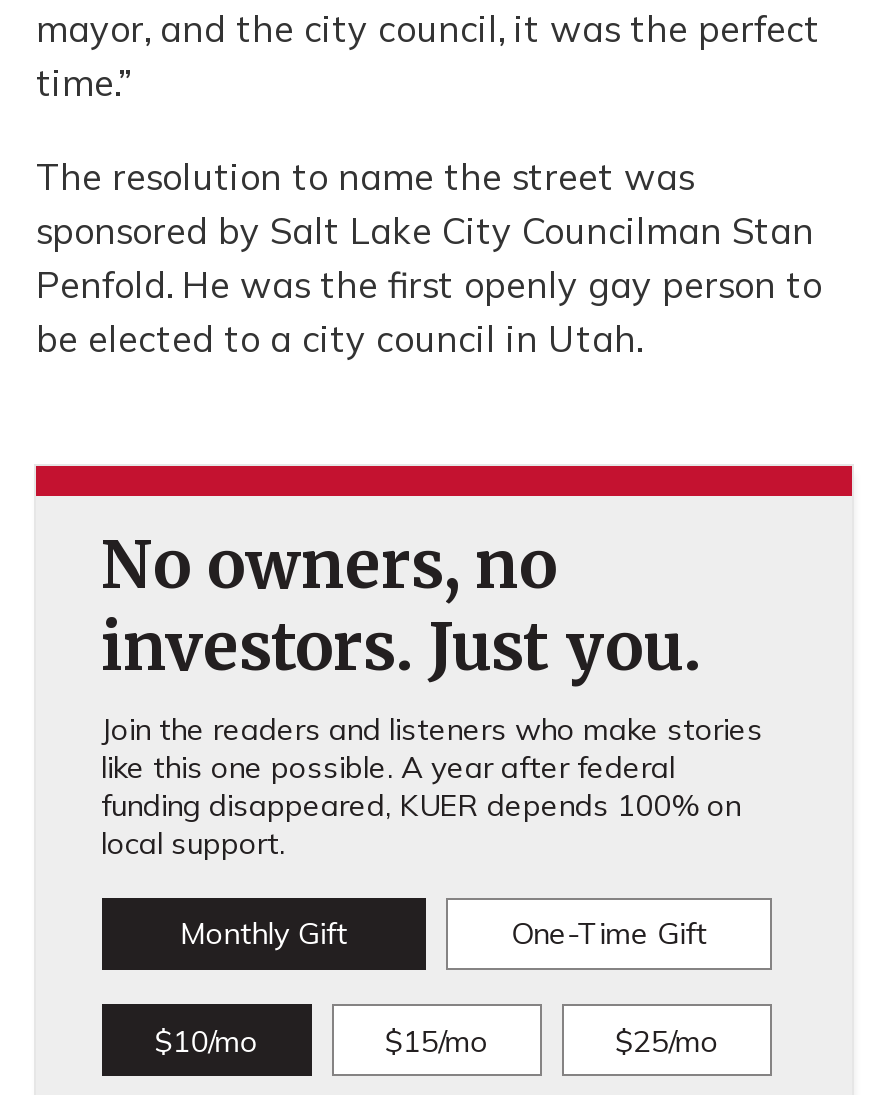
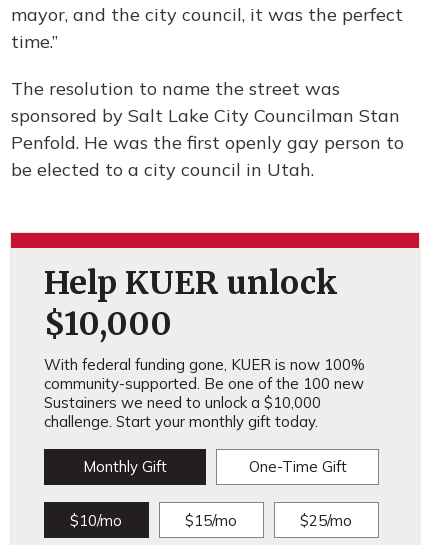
[101,526,763,862] No owners, no | investors. Just you. | Join the readers and listeners who make stories | like this one possible. A year after federal | funding disappeared, KUER depends 100% on | local support. -> [43,263,364,431] Help KUER unlock | $10,000 | With federal funding gone, KUER is now 100% | community-supported. Be one of the 100 new | Sustainers we need to unlock a $10,000 | challenge. Start your monthly gift today.

